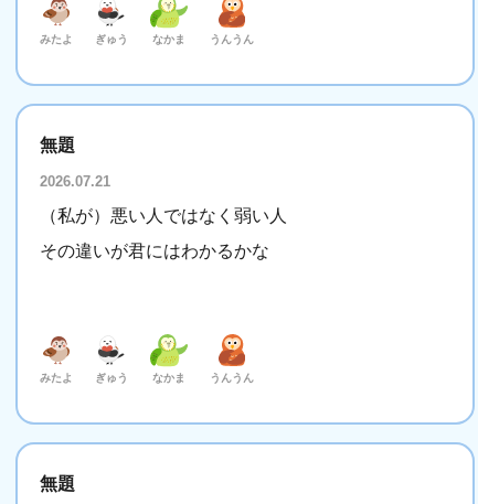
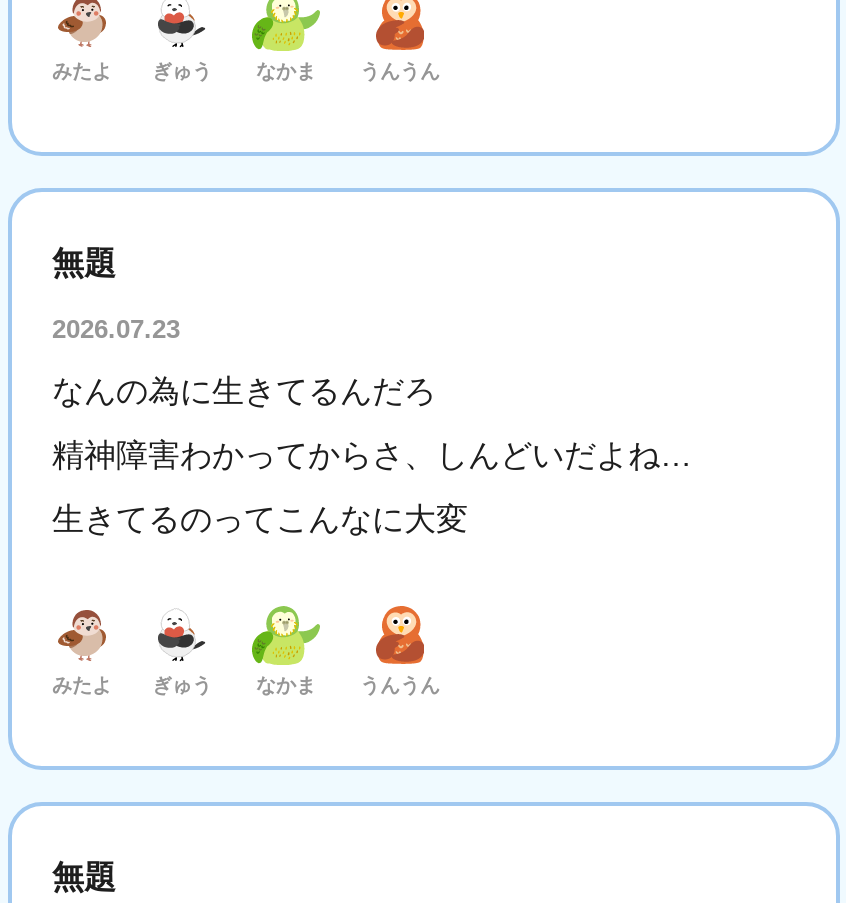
[40,173,287,261] 2026.07.21 | （私が）悪い人ではなく弱い人 | その違いが君にはわかるかな -> [52,315,692,537] 2026.07.23 | なんの為に生きてるんだろ | 精神障害わかってからさ、しんどいだよね… | 生きてるのってこんなに大変

